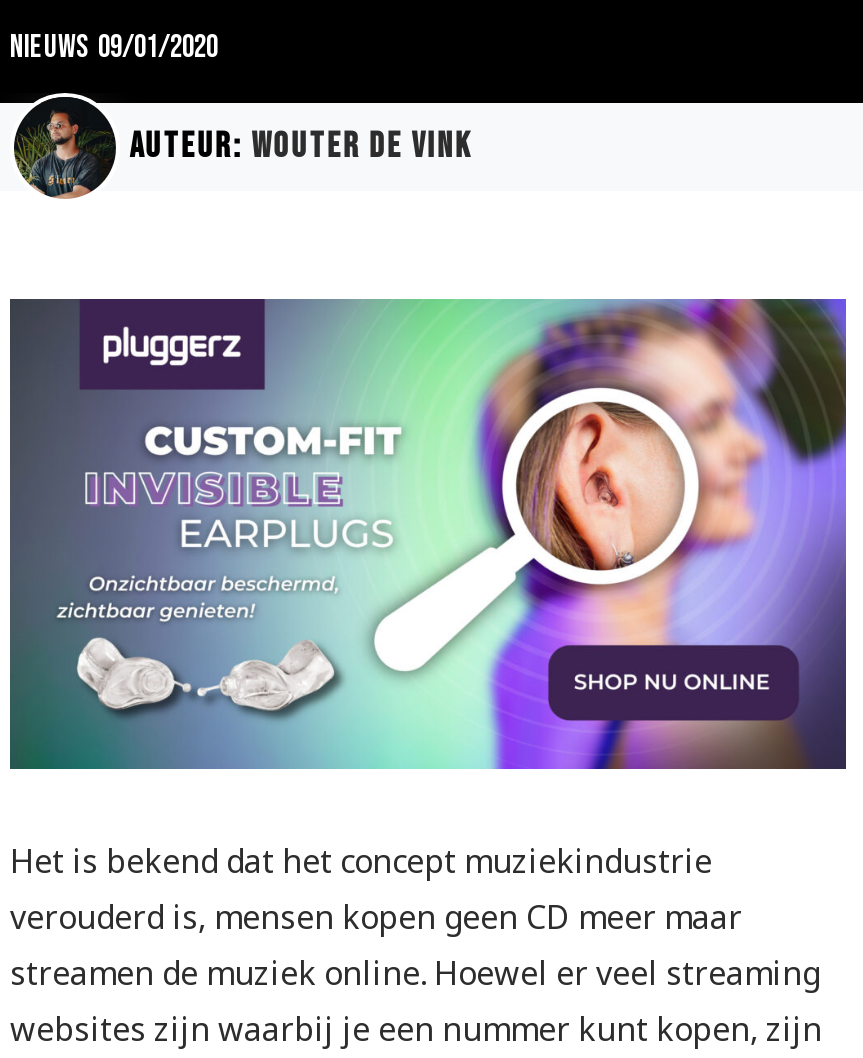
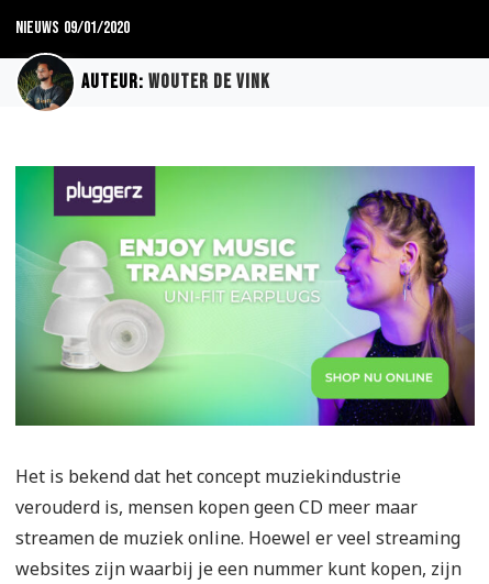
[8,297,848,771] [image] -> [14,165,476,427] [image]

